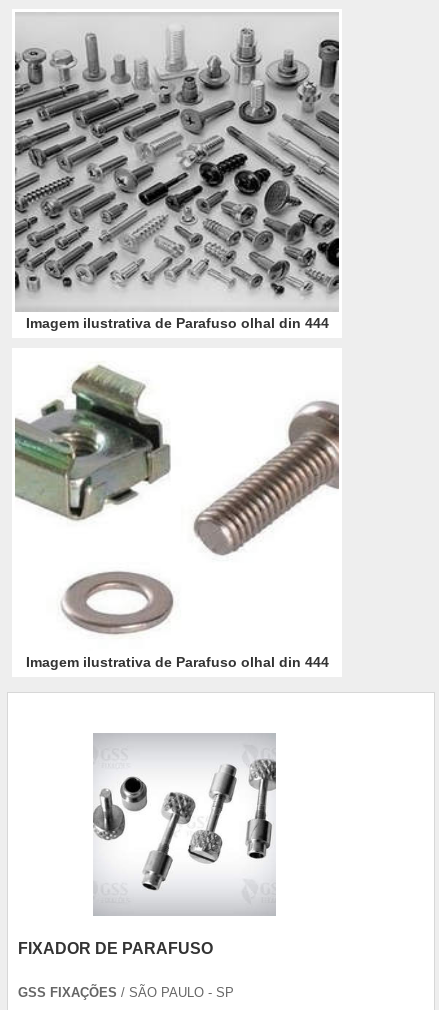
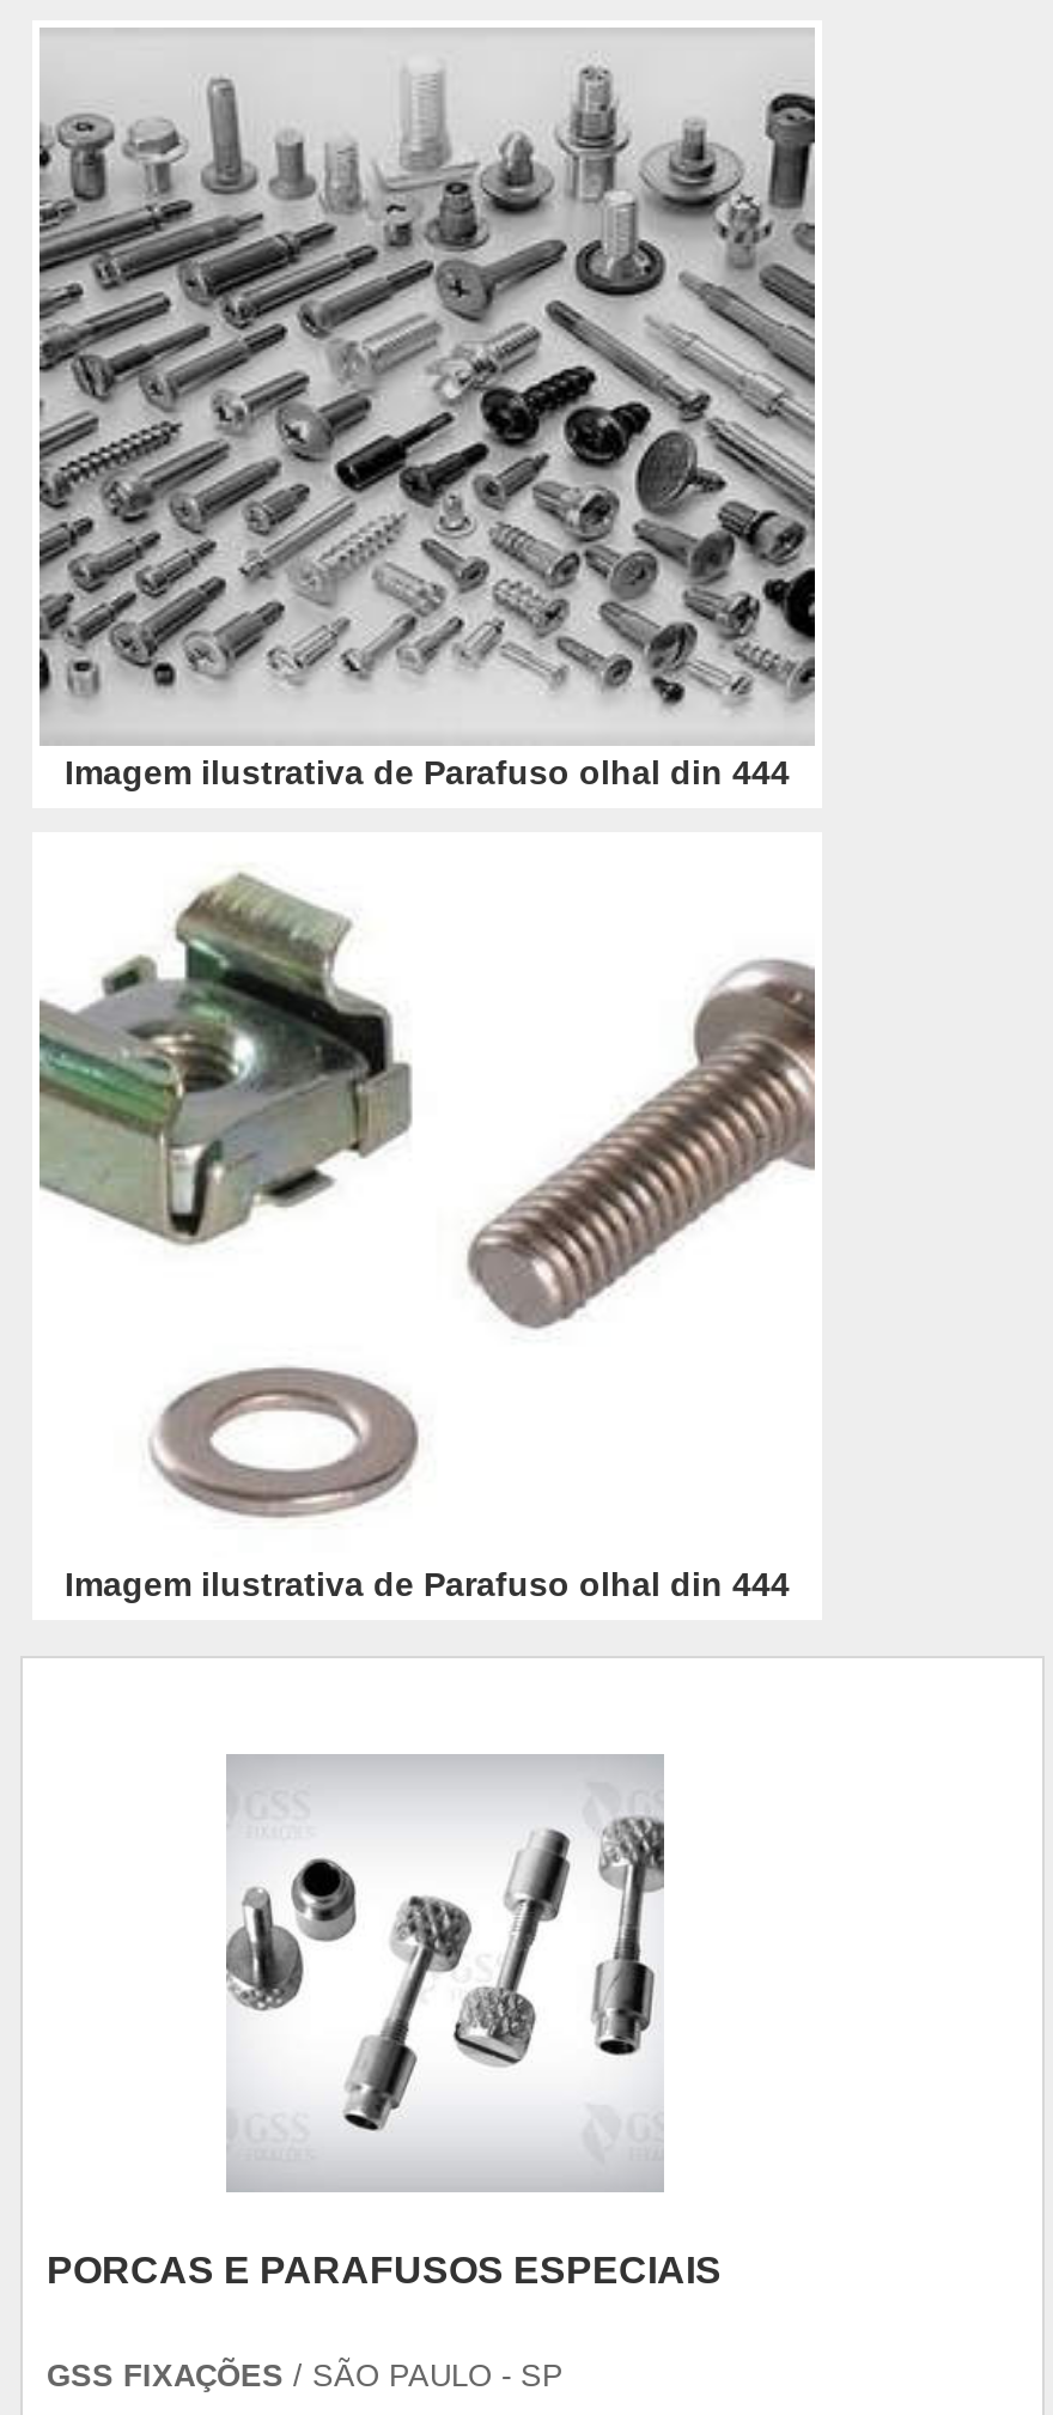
[18,940,213,957] FIXADOR DE PARAFUSO -> [47,2250,722,2290] PORCAS E PARAFUSOS ESPECIAIS

